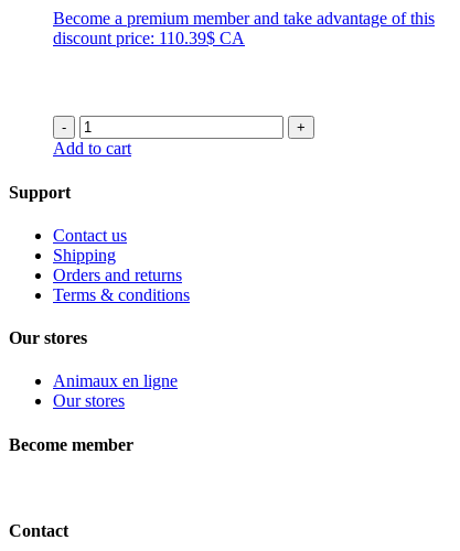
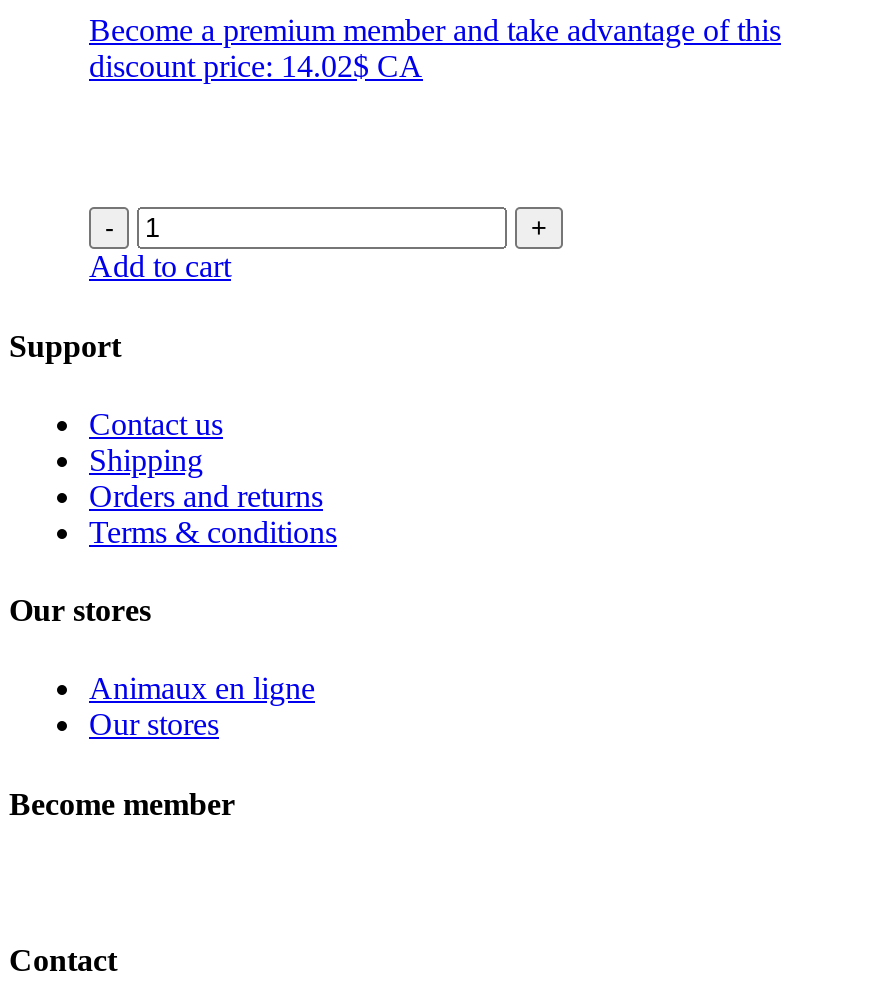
[53,29,245,48] discount price: 110.39$ CA -> [89,50,423,84] discount price: 14.02$ CA

